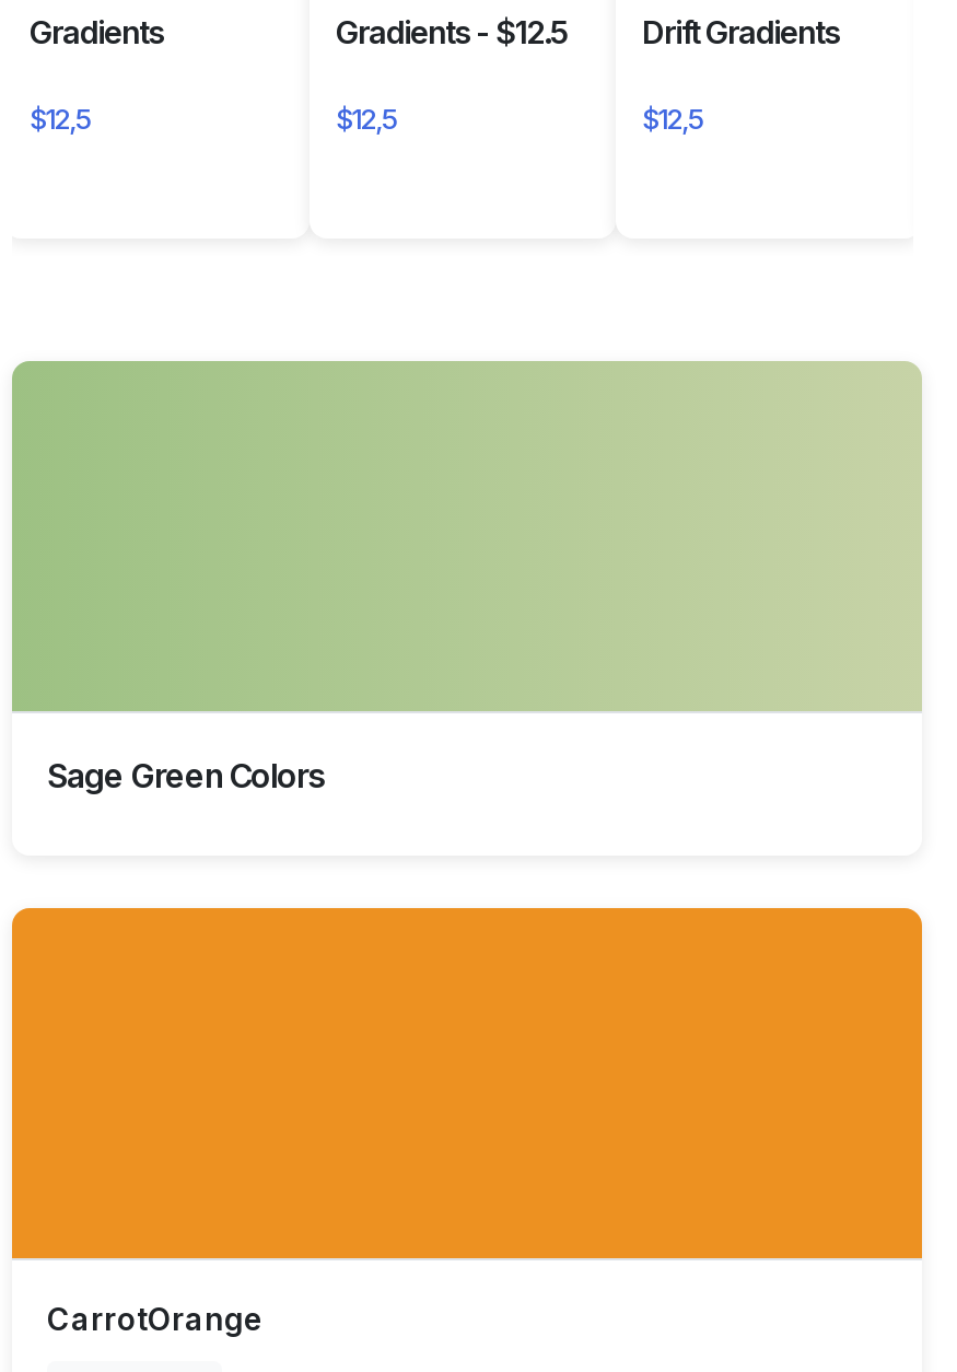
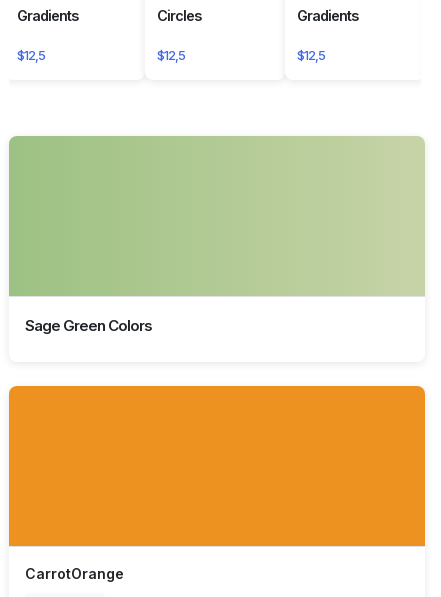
[336,13,568,50] Gradients - $12.5 -> [157,7,201,24] Circles
[642,13,839,50] Drift Gradients -> [297,7,358,24] Gradients

